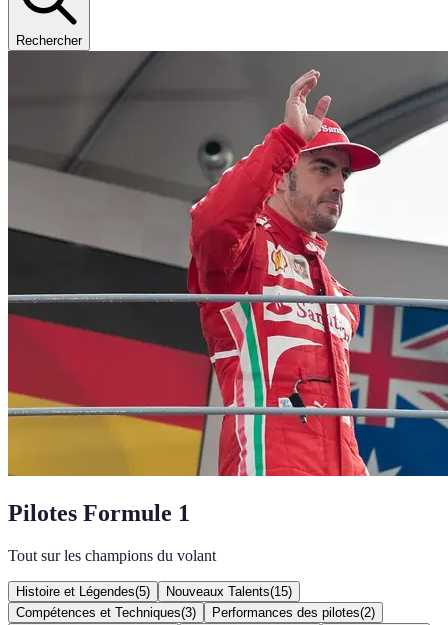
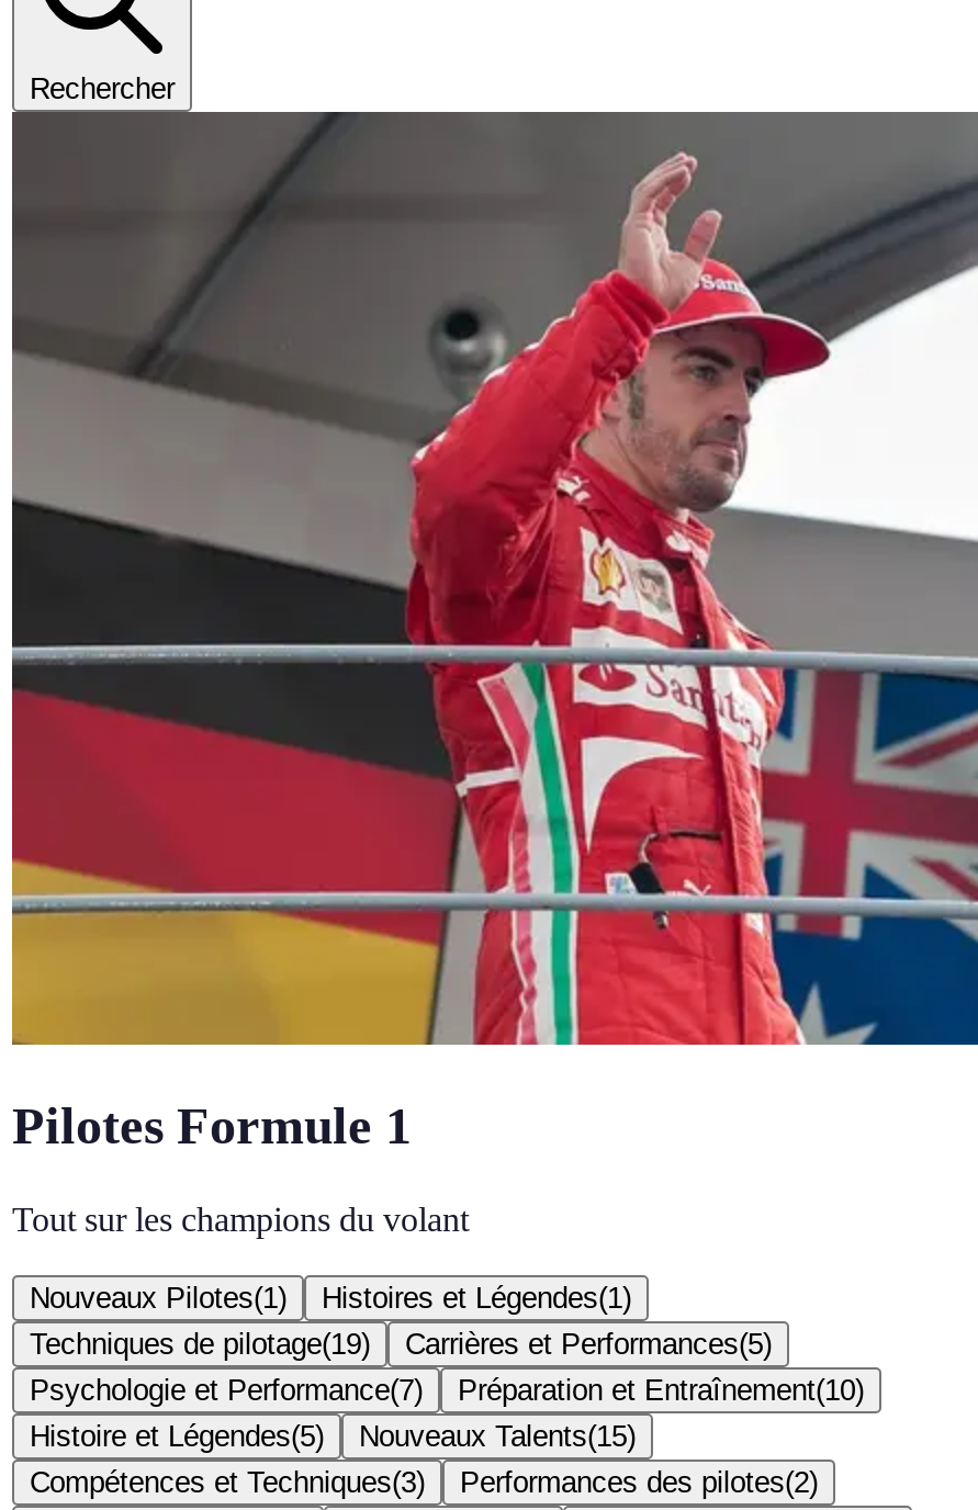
none -> [30,1281,864,1406] Nouveaux Pilotes(1) | Histoires et Légendes(1) | Techniques de pilotage(19) | Carrières et Performances(5) | Psychologie et Performance(7) | Préparation et Entraînement(10)

